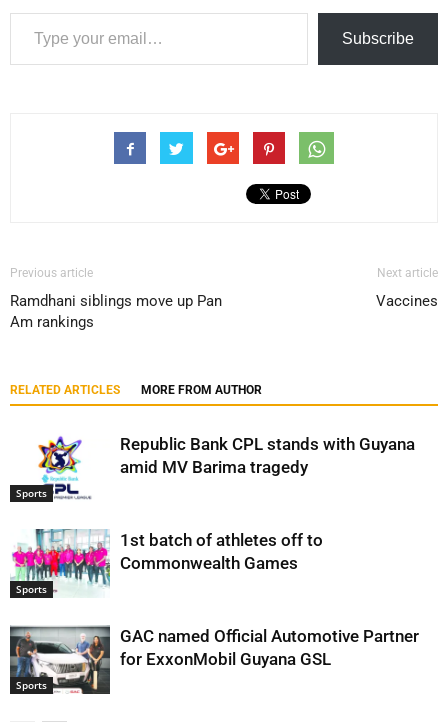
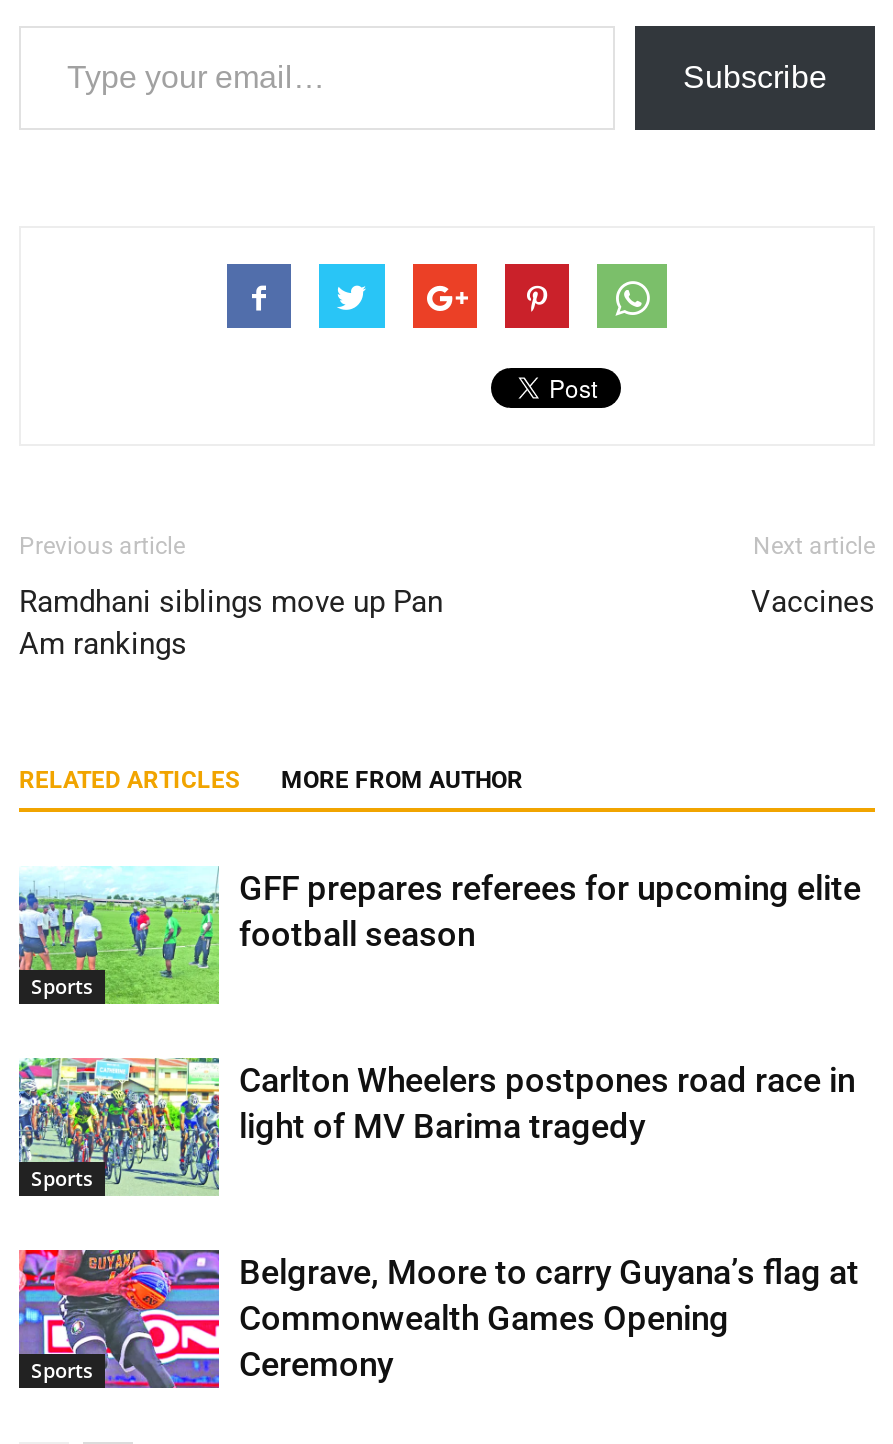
[10,434,415,502] [image] | Republic Bank CPL stands with Guyana | amid MV Barima tragedy -> [17,866,861,1006] [image] | GFF prepares referees for upcoming elite | football season
[10,528,323,597] [image] | 1st batch of athletes off to | Commonwealth Games -> [17,1056,855,1196] [image] | Carlton Wheelers postpones road race in | light of MV Barima tragedy
[9,625,419,695] [image] | GAC named Official Automotive Partner | for ExxonMobil Guyana GSL -> [17,1248,859,1390] [image] | Belgrave, Moore to carry Guyana’s flag at | Commonwealth Games Opening | Ceremony

